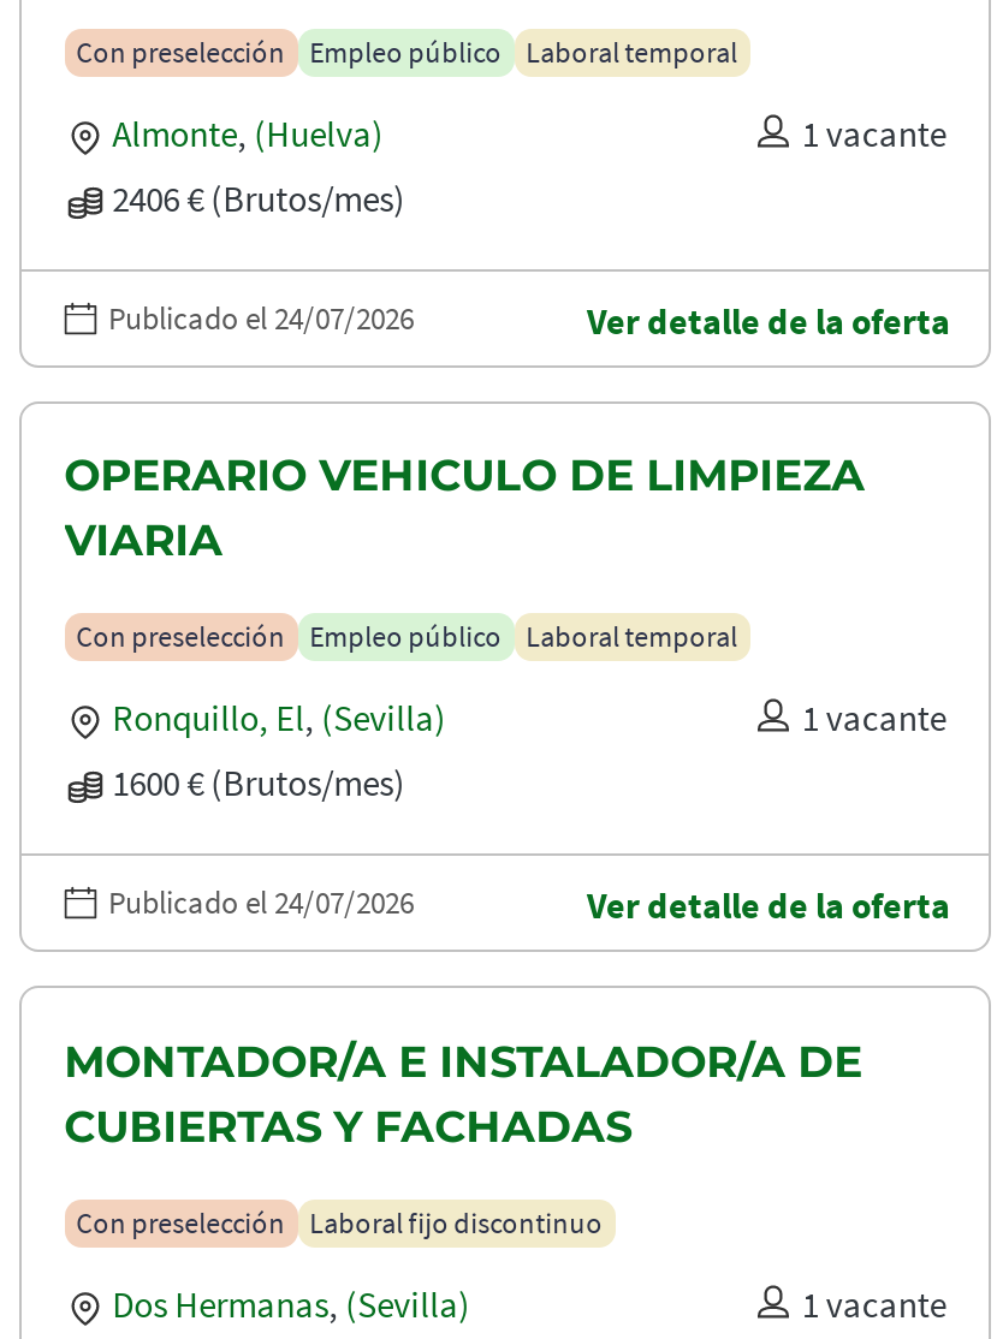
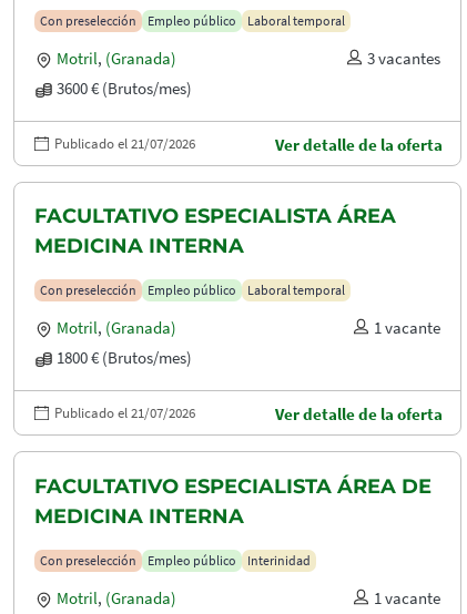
[112,110,946,220] Almonte, (Huelva) | 1 vacante | 2406 € (Brutos/mes) -> [56,47,441,98] Motril, (Granada) | 3 vacantes | 3600 € (Brutos/mes)
[108,297,414,338] Publicado el 24/07/2026 -> [54,134,195,153] Publicado el 21/07/2026
[64,450,865,568] OPERARIO VEHICULO DE LIMPIEZA | VIARIA -> [34,204,396,258] FACULTATIVO ESPECIALISTA ÁREA | MEDICINA INTERNA
[112,695,446,741] Ronquillo, El, (Sevilla) -> [56,317,176,338] Motril, (Granada)
[112,760,406,806] 1600 € (Brutos/mes) -> [56,347,191,368] 1800 € (Brutos/mes)
[108,883,414,924] Publicado el 24/07/2026 -> [54,404,195,422] Publicado el 21/07/2026
[64,1036,863,1153] MONTADOR/A E INSTALADOR/A DE | CUBIERTAS Y FACHADAS -> [34,474,431,528] FACULTATIVO ESPECIALISTA ÁREA DE | MEDICINA INTERNA
[309,1204,603,1240] Laboral fijo discontinuo -> [147,552,310,568] Empleo público | Interinidad
[112,1281,470,1326] Dos Hermanas, (Sevilla) -> [56,587,176,608] Motril, (Granada)

